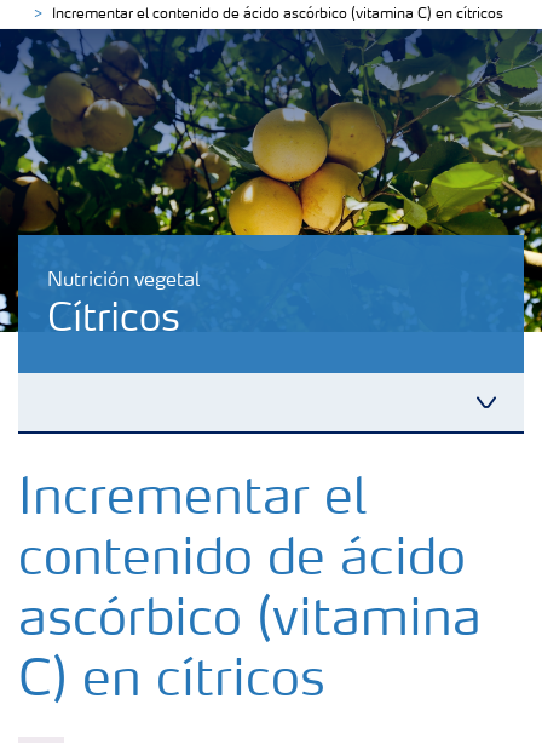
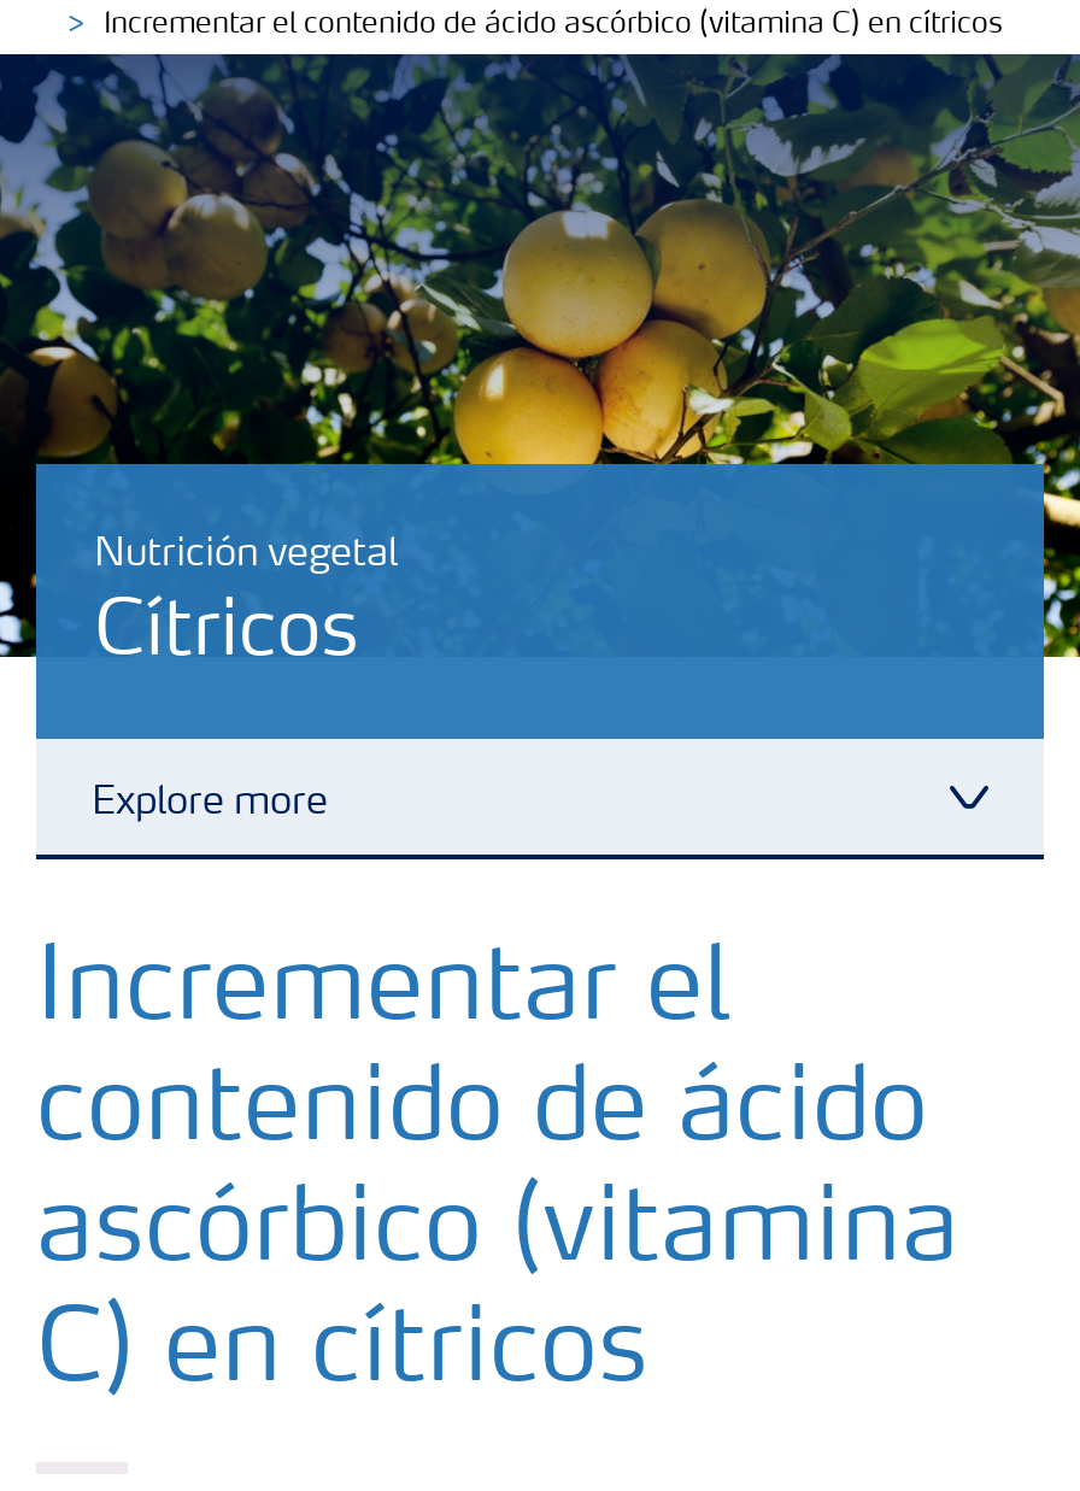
none -> [92,785,328,823] Explore more

